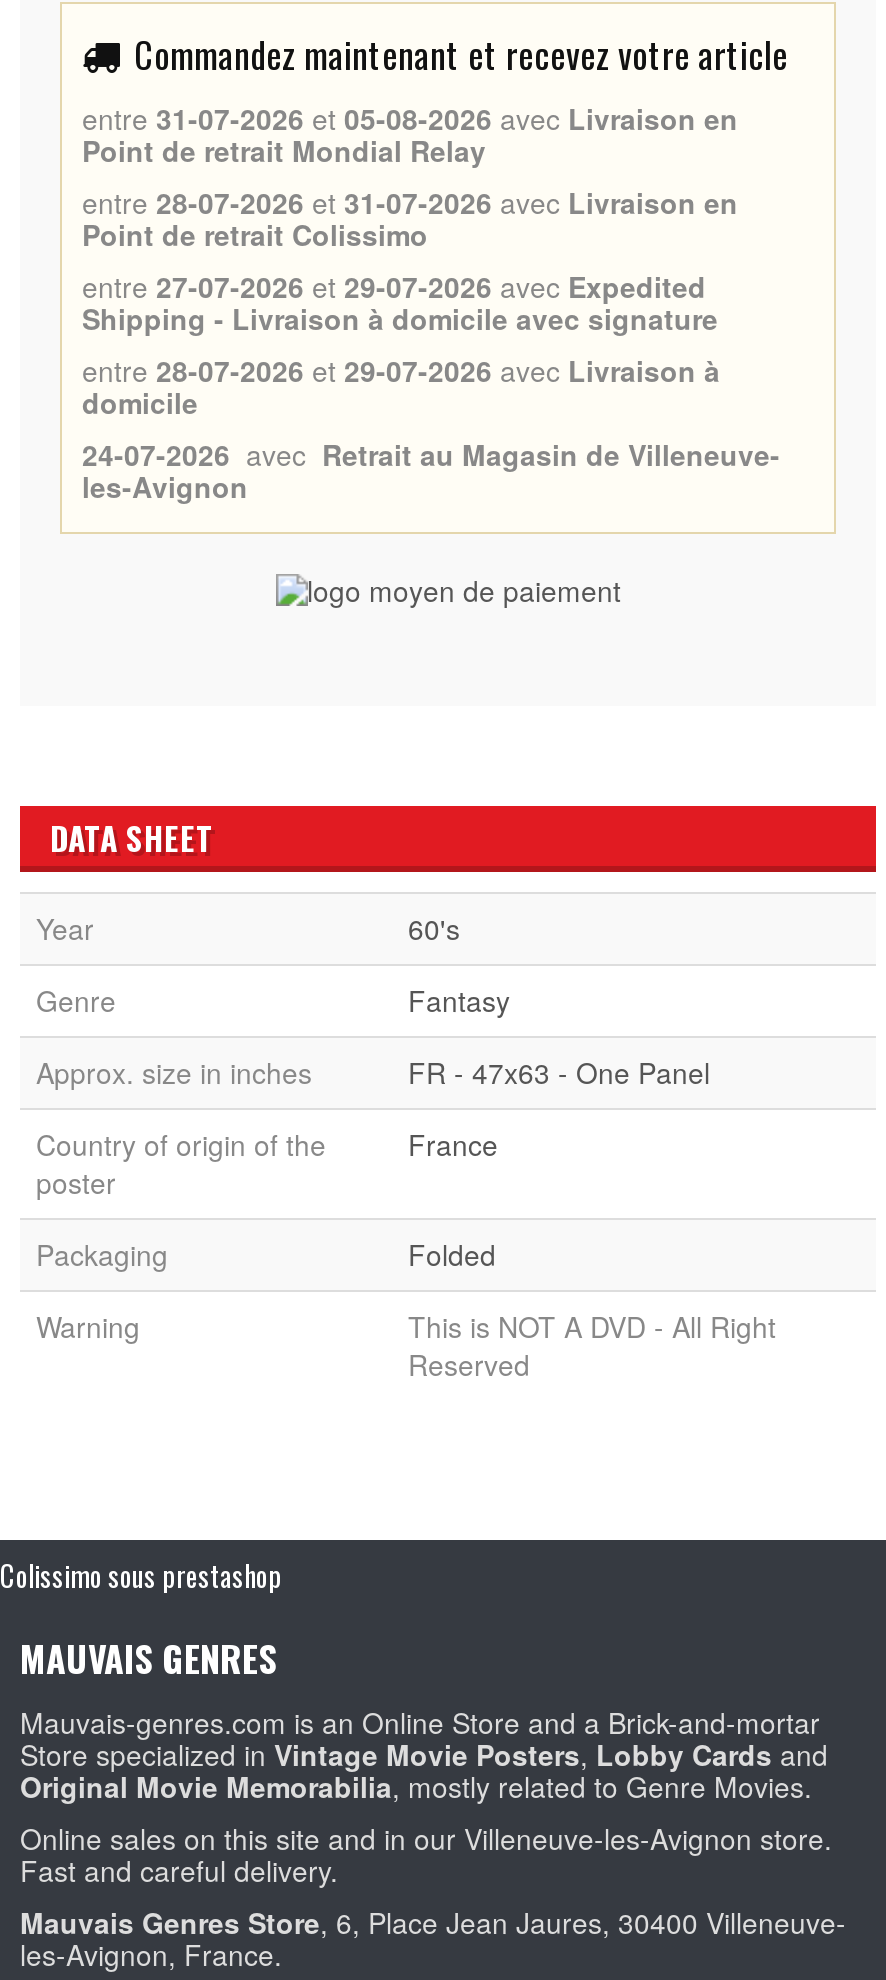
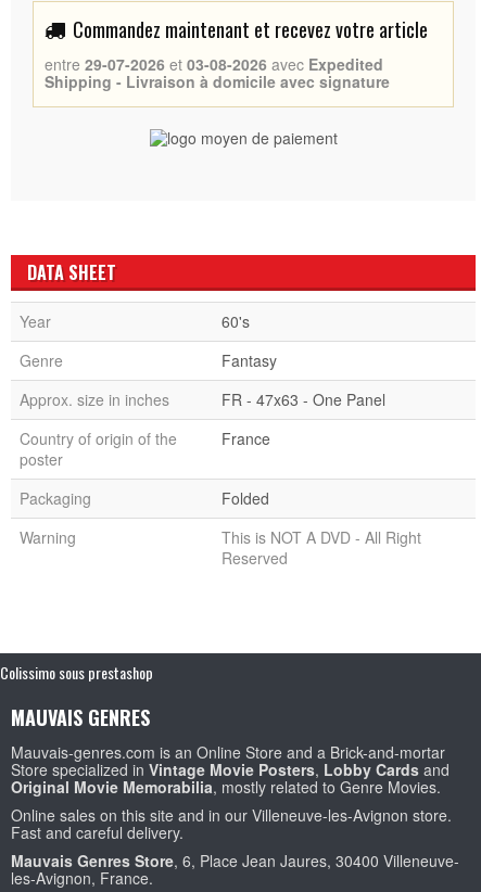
[82,97,738,305] entre 31-07-2026 et 05-08-2026 avec Livraison en | Point de retrait Mondial Relay | entre 28-07-2026 et 31-07-2026 avec Livraison en | Point de retrait Colissimo | entre 27-07-2026 et 29-07-2026 avec Expedited -> [45,53,383,74] entre 29-07-2026 et 03-08-2026 avec Expedited
[82,349,780,505] entre 28-07-2026 et 29-07-2026 avec Livraison à | domicile | 24-07-2026 avec Retrait au Magasin de Villeneuve- | les-Avignon -> none

